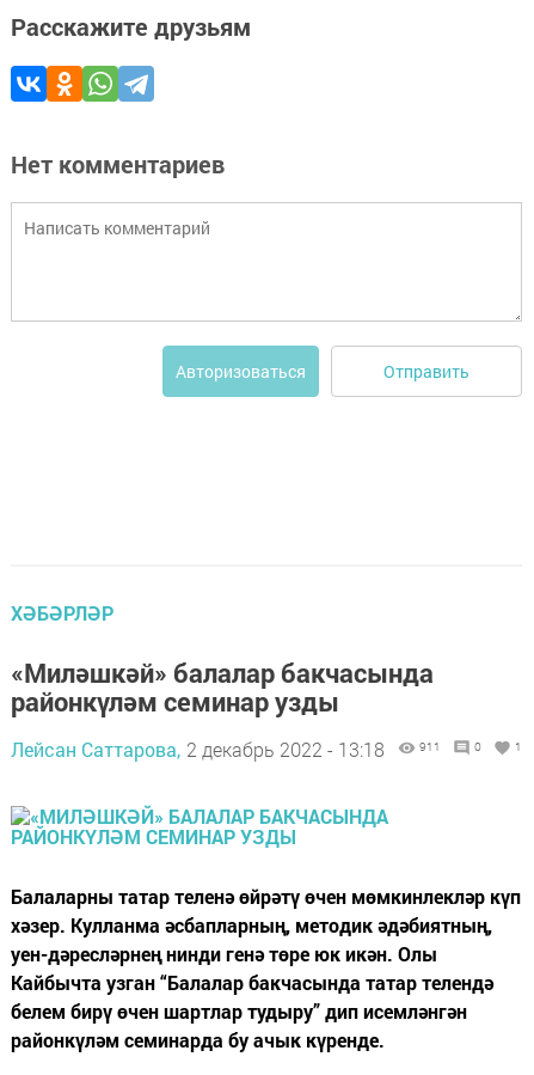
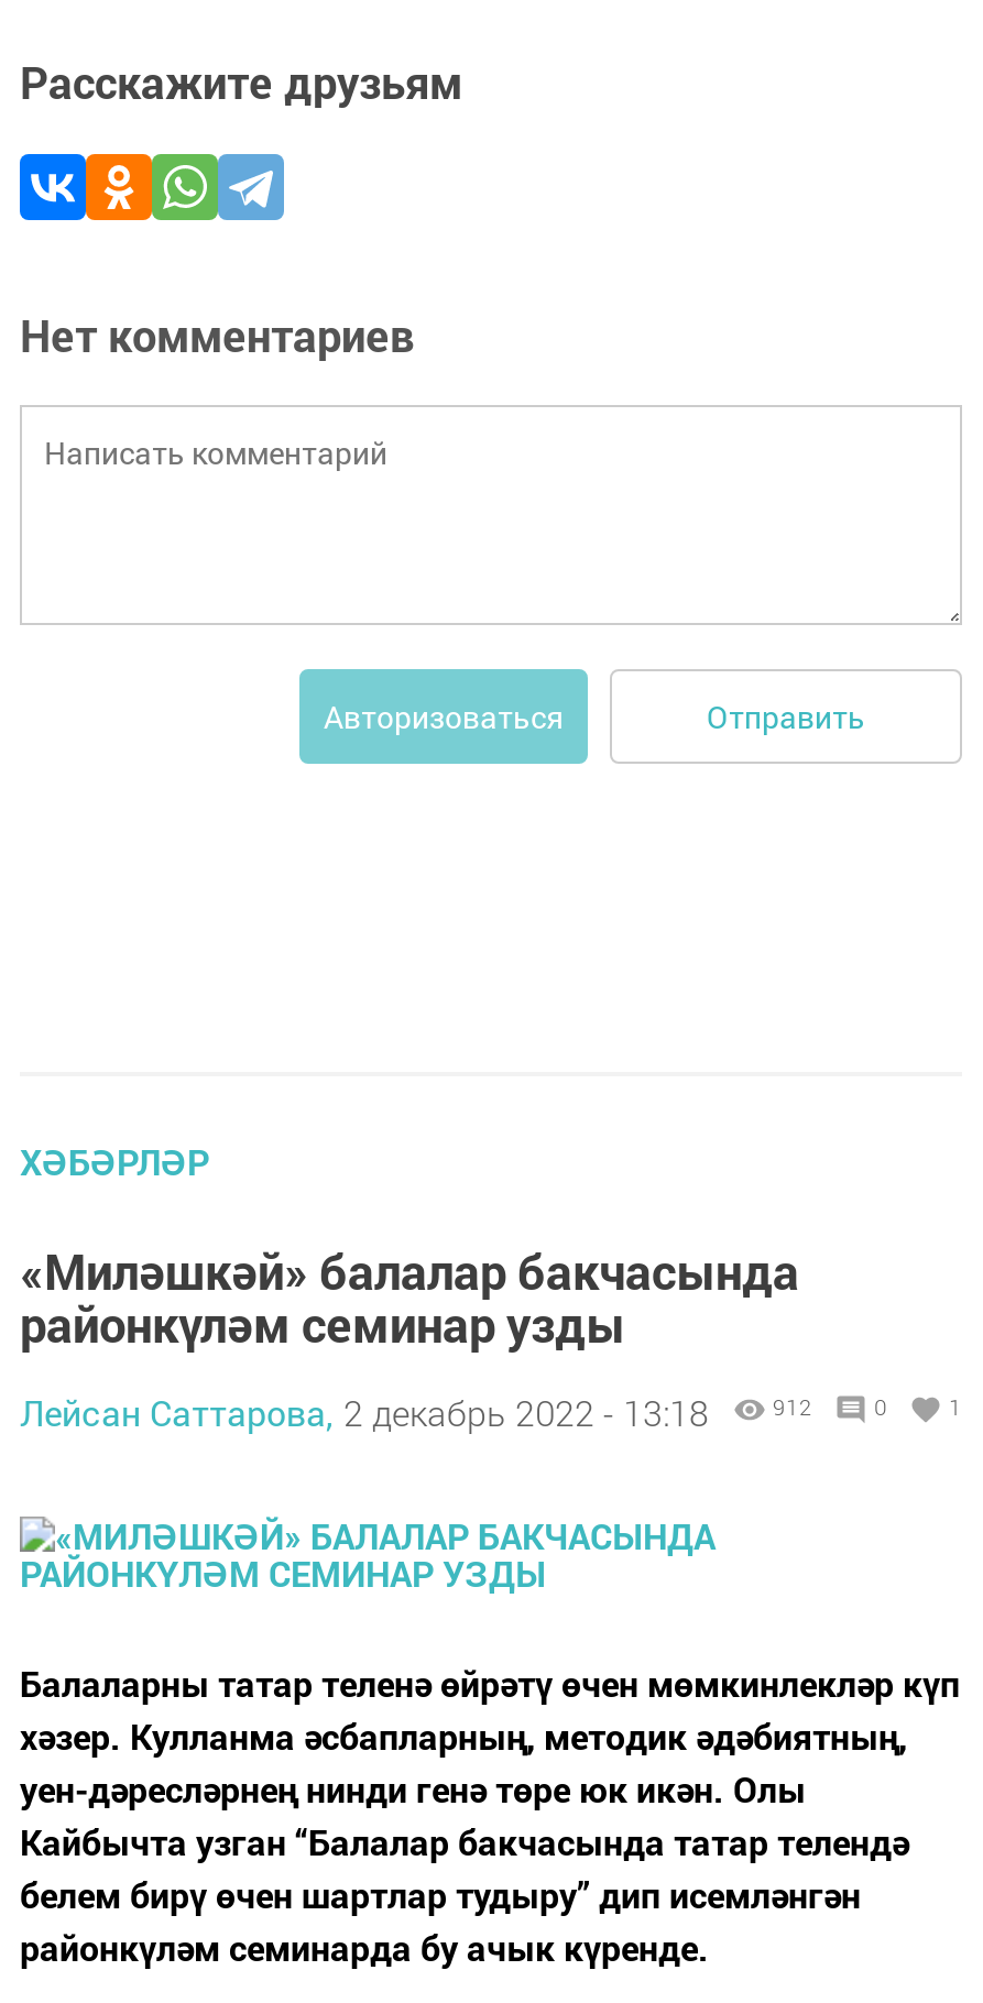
[419,739,441,755] 911 -> [773,1394,812,1423] 912

